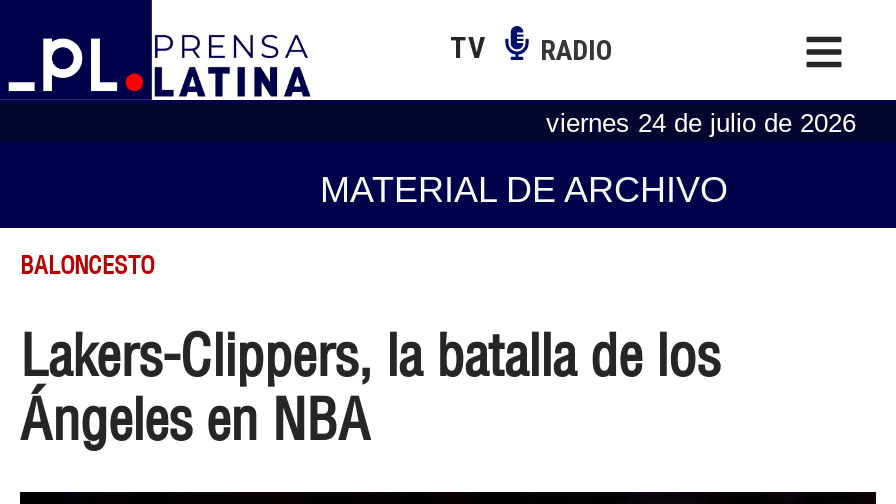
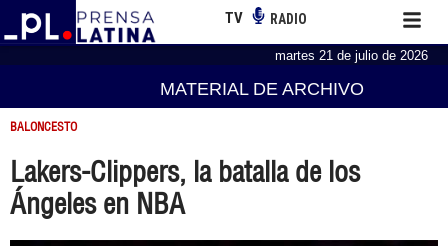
[546,107,856,137] viernes 24 de julio de 2026 -> [275,48,428,63] martes 21 de julio de 2026

